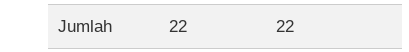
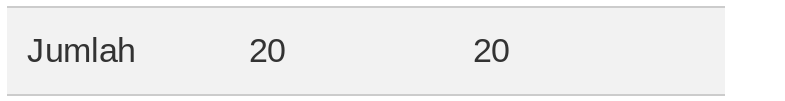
[168,17,293,36] 22 | 22 -> [249,33,509,71] 20 | 20

